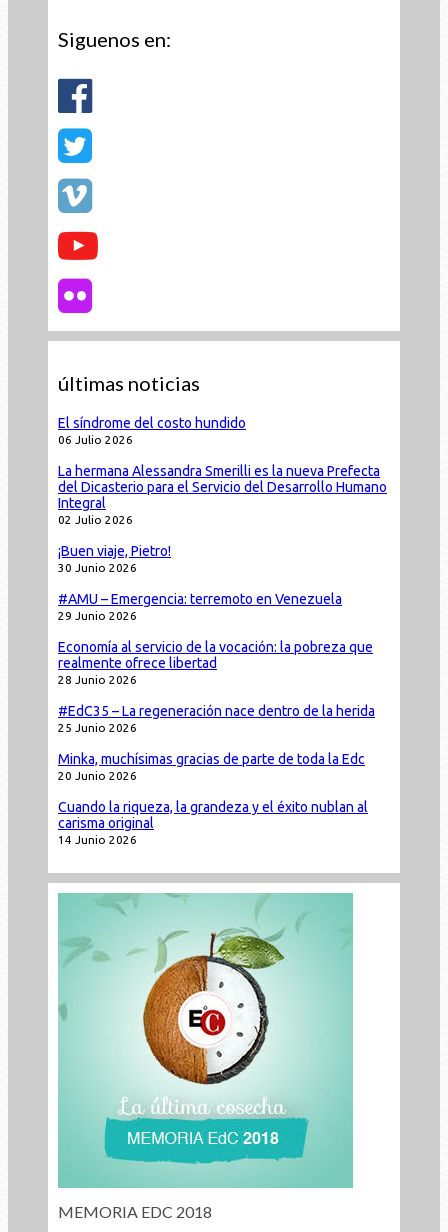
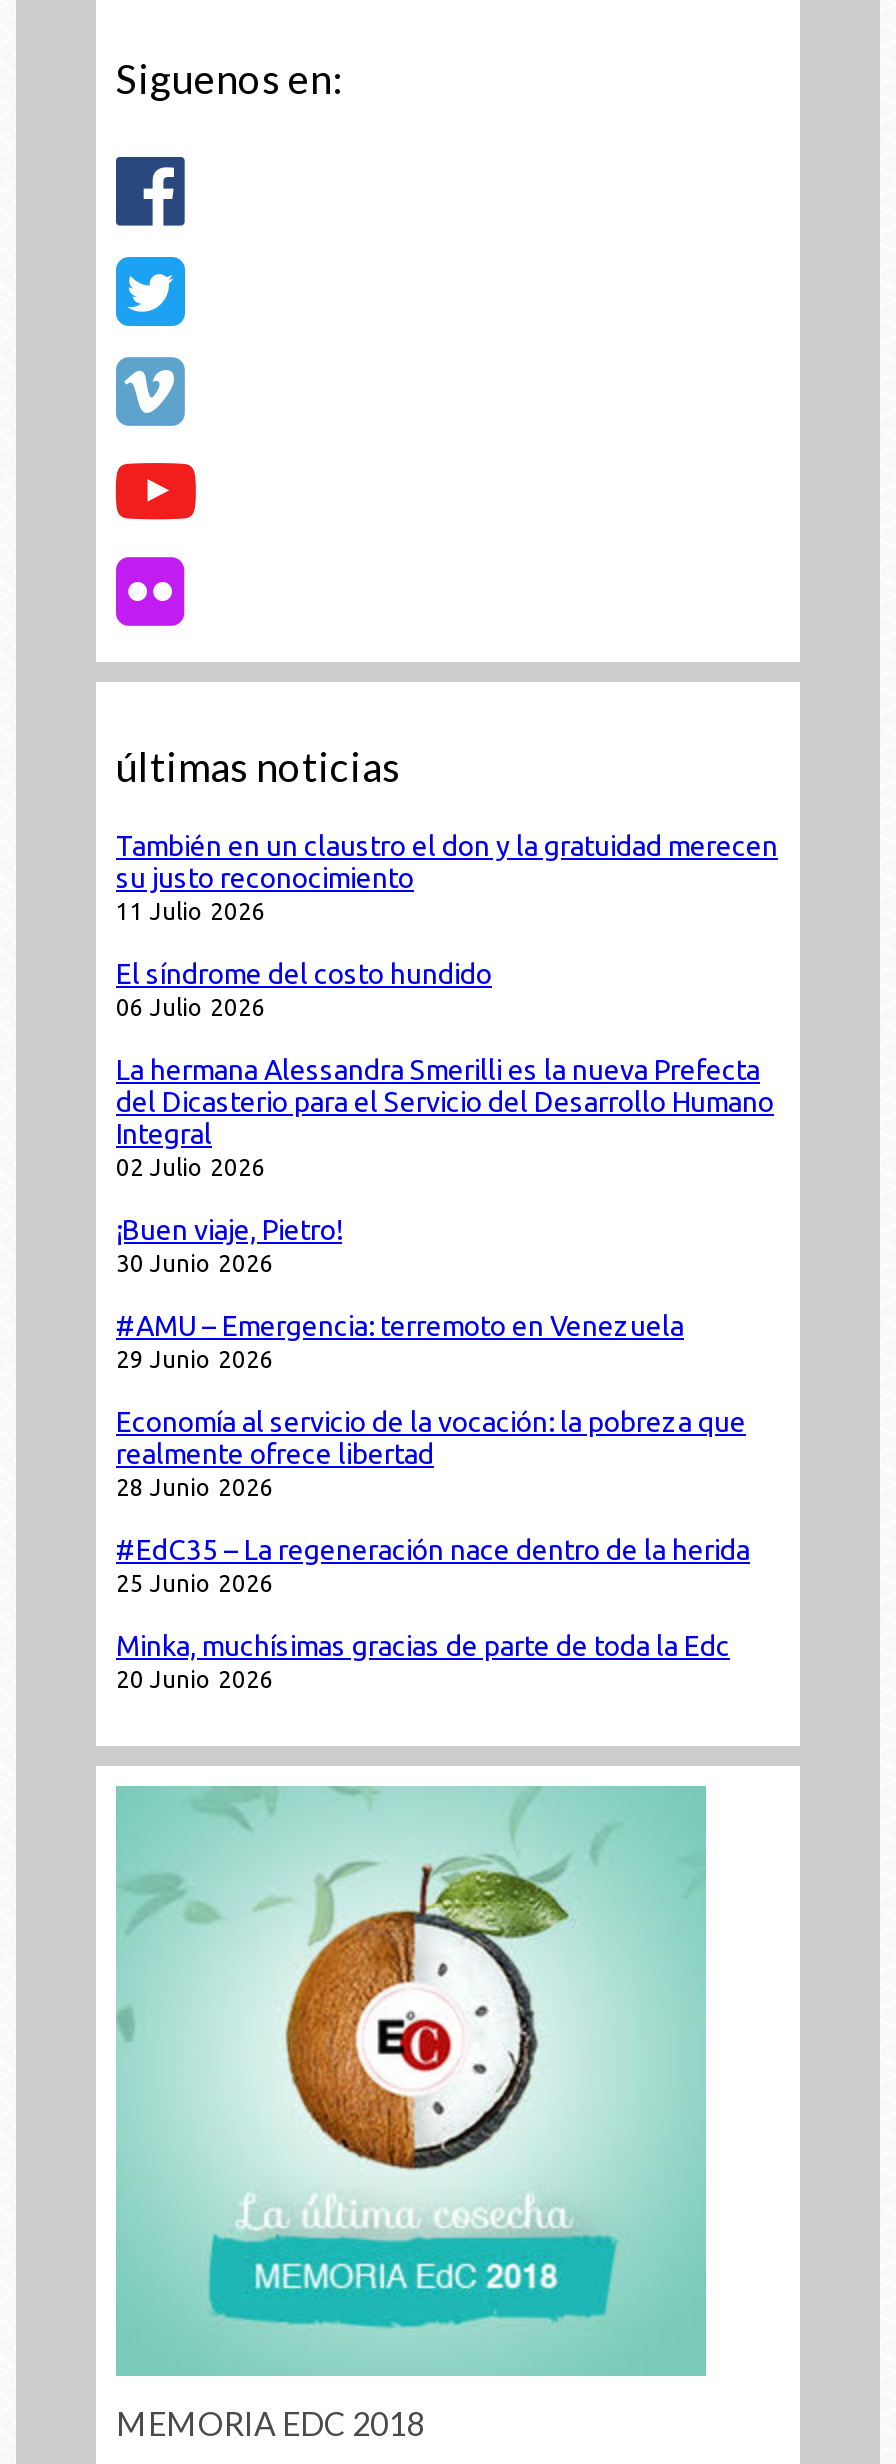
none -> [116,831,778,925] También en un claustro el don y la gratuidad merecen | su justo reconocimiento | 11 Julio 2026
moved [58,415,387,782] -> [116,959,774,1693]: El síndrome del costo hundido | 06 Julio 2026 | La hermana Alessandra Smerilli es la nueva Prefecta | ... | Minka, muchísimas gracias de parte de toda la Edc | 20 Junio 2026
[58,799,368,846] Cuando la riqueza, la grandeza y el éxito nublan al | carisma original | 14 Junio 2026 -> none

